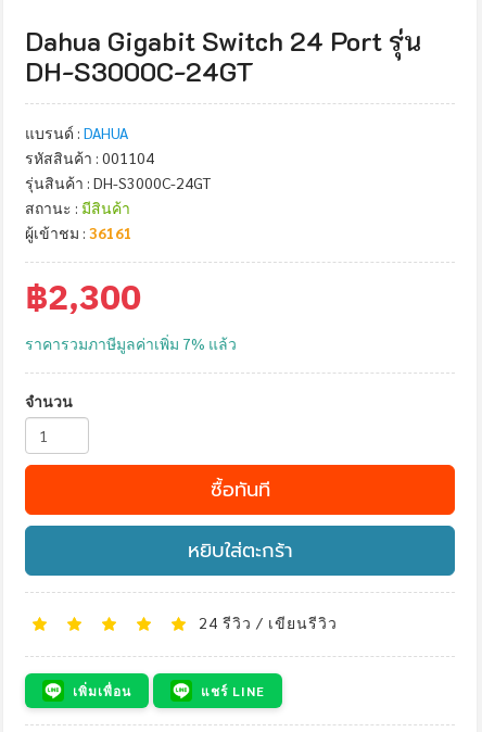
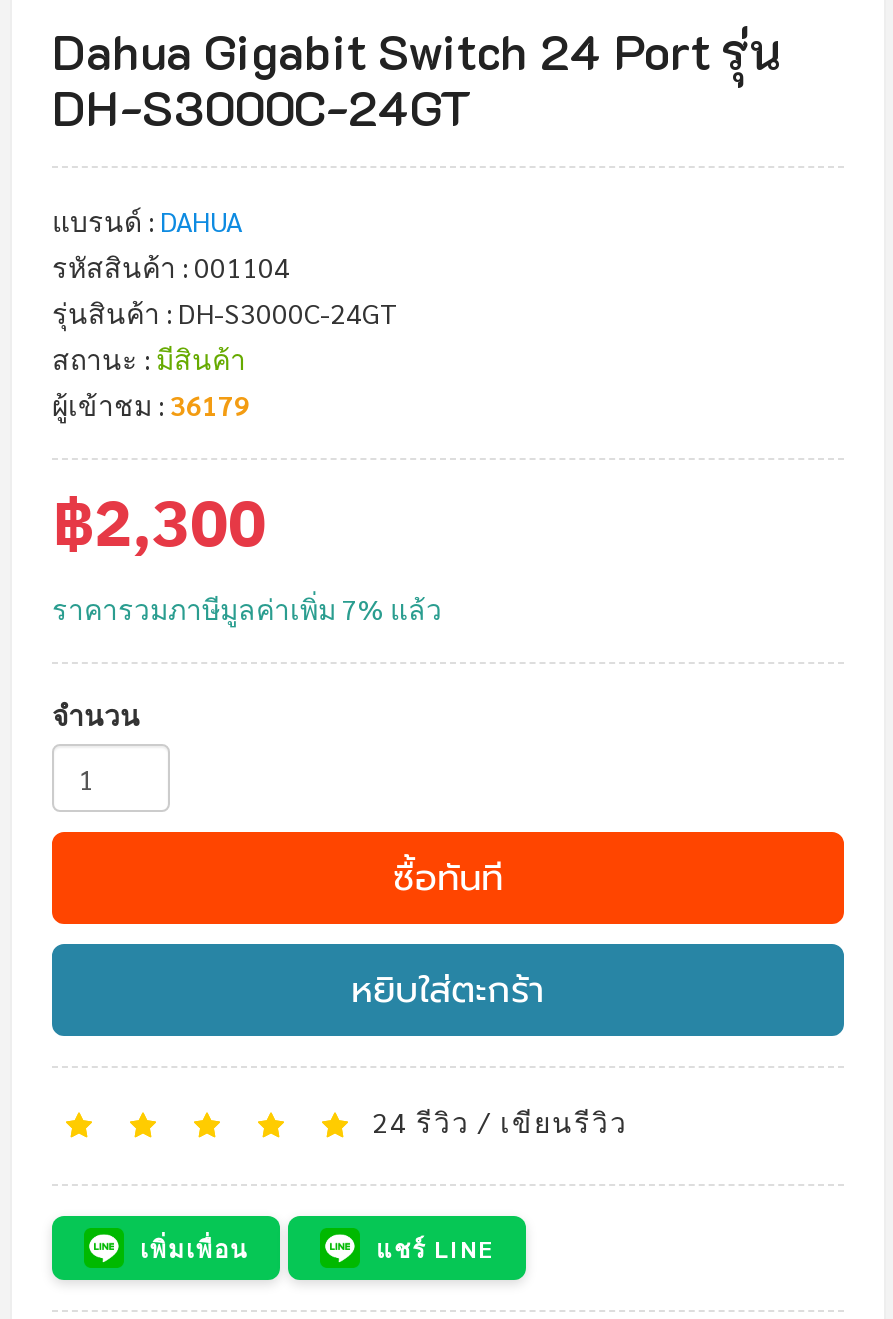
[25,223,132,242] ผู้เข้าชม : 36161 -> [52,385,250,421] ผู้เข้าชม : 36179

